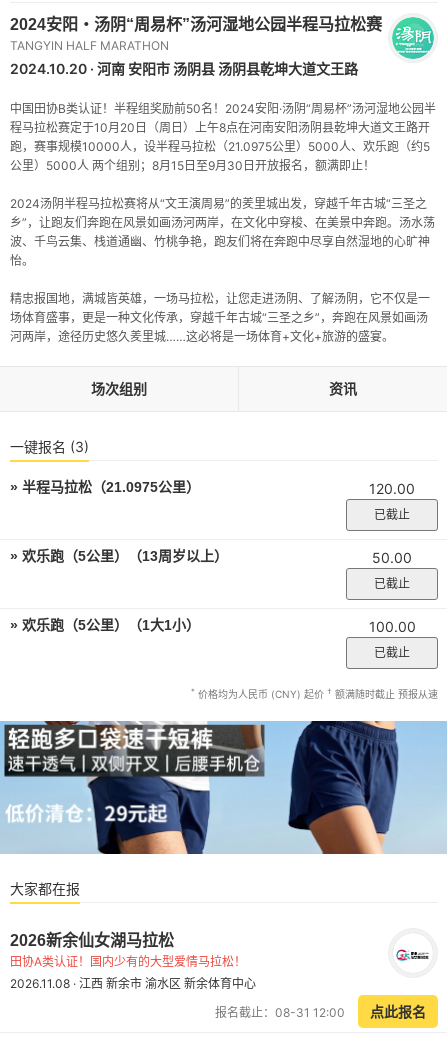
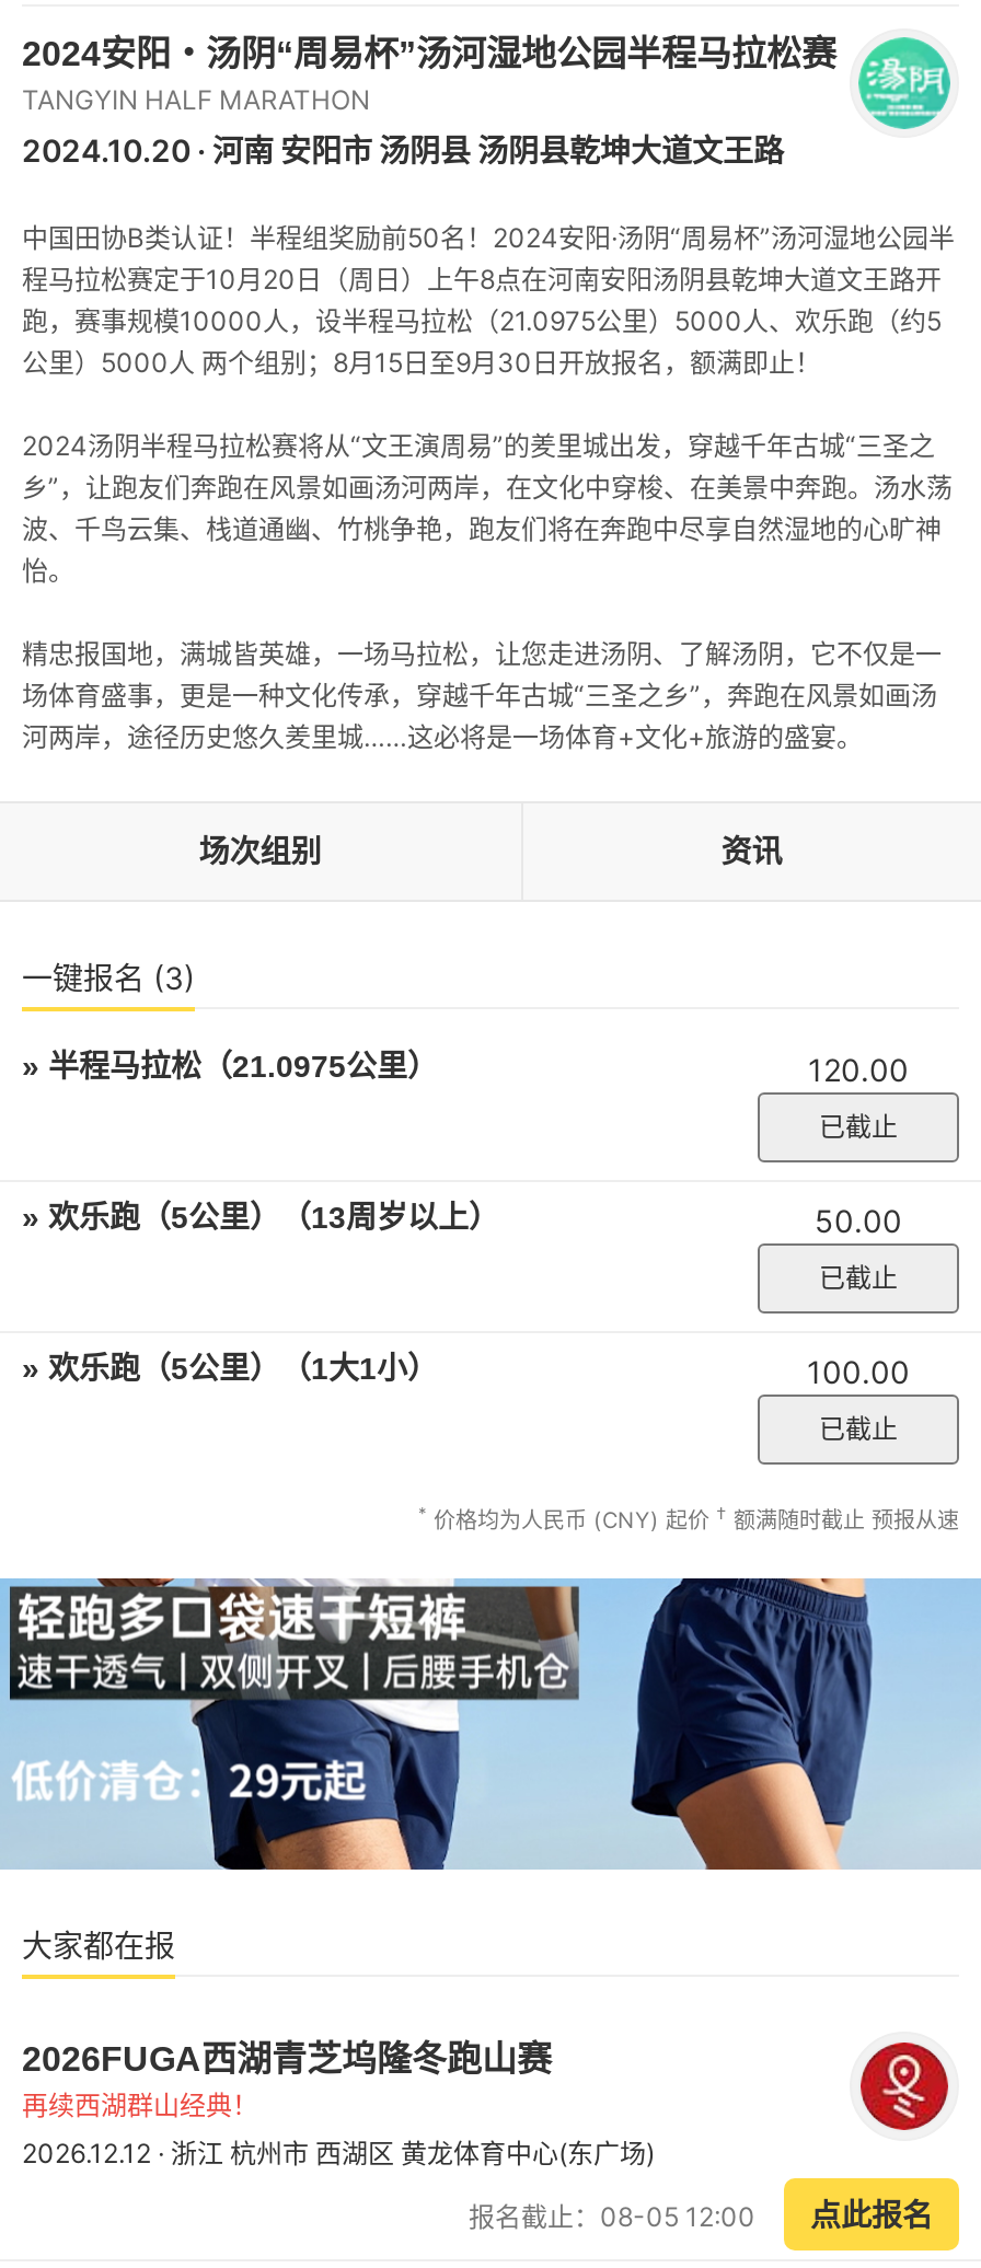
[10,932,246,969] 2026新余仙女湖马拉松 | 田协A类认证！国内少有的大型爱情马拉松！ -> [22,2040,552,2121] 2026FUGA西湖青芝坞隆冬跑山赛 | 再续西湖群山经典！
[215,933,433,1020] [image] | 报名截止：08-31 12:00 点此报名 -> [469,2040,950,2233] [image] | 报名截止：08-05 12:00 点此报名
[10,976,256,991] 2026.11.08 · 江西 新余市 渝水区 新余体育中心 -> [22,2136,655,2169] 2026.12.12 · 浙江 杭州市 西湖区 黄龙体育中心(东广场)

